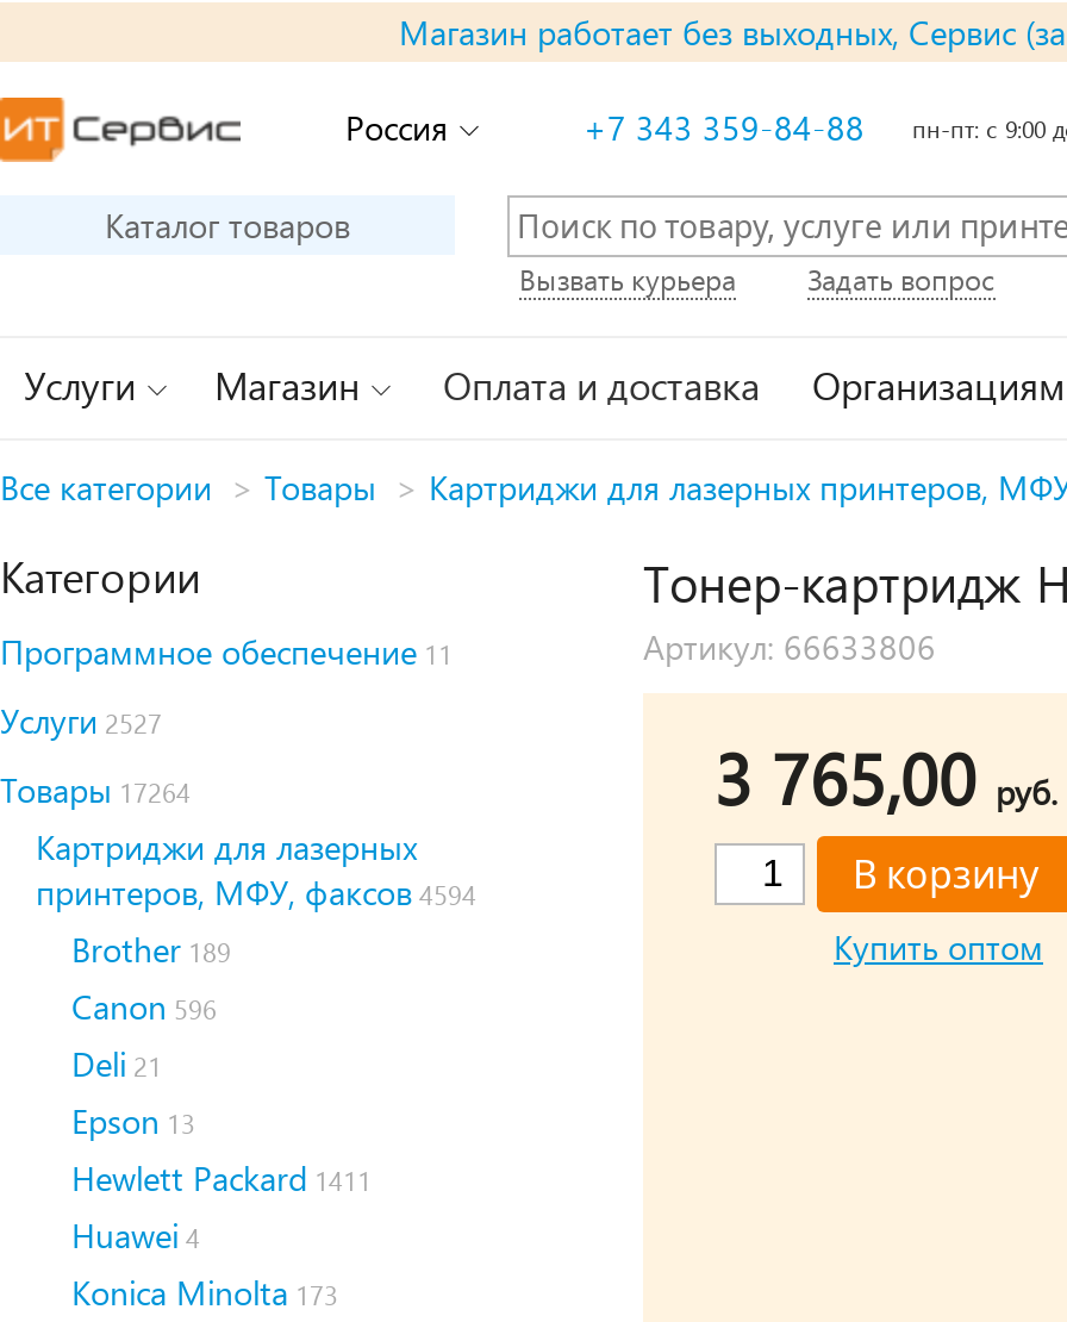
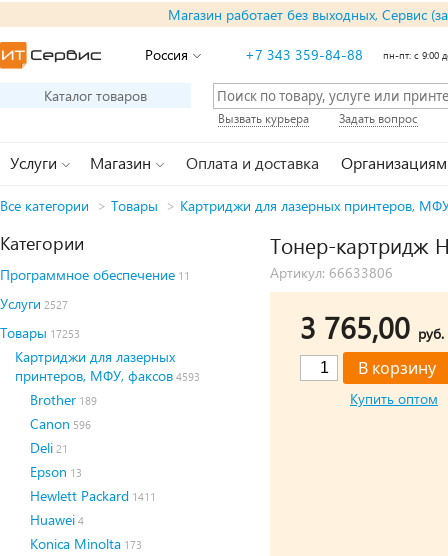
[0,767,191,812] Товары 17264 -> [0,323,80,342] Товары 17253
[36,869,476,915] принтеров, МФУ, факсов 4594 -> [15,366,200,385] принтеров, МФУ, факсов 4593

